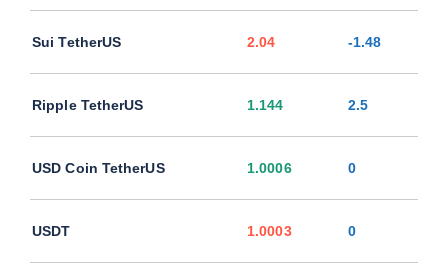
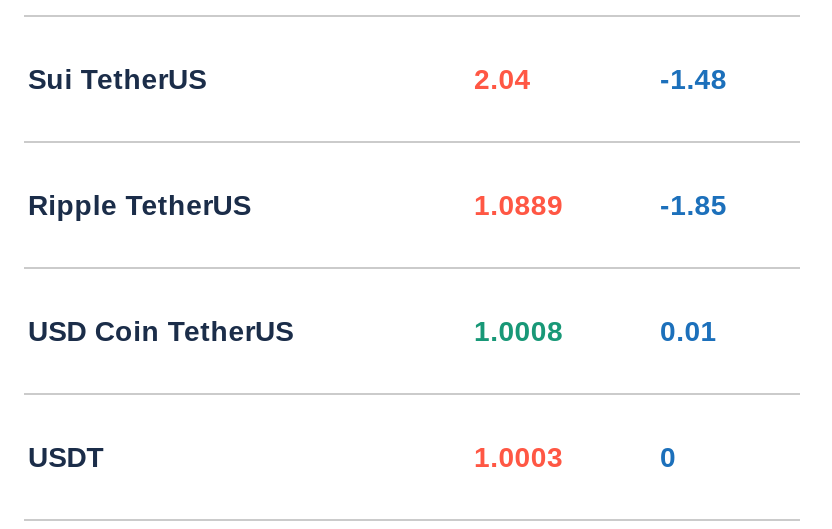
[247,97,283,113] 1.144 -> [474,189,563,221] 1.0889
[348,97,368,113] 2.5 -> [660,189,727,221] -1.85
[247,160,292,176] 1.0006 -> [474,315,563,347] 1.0008
[348,160,356,176] 0 -> [660,315,717,347] 0.01

